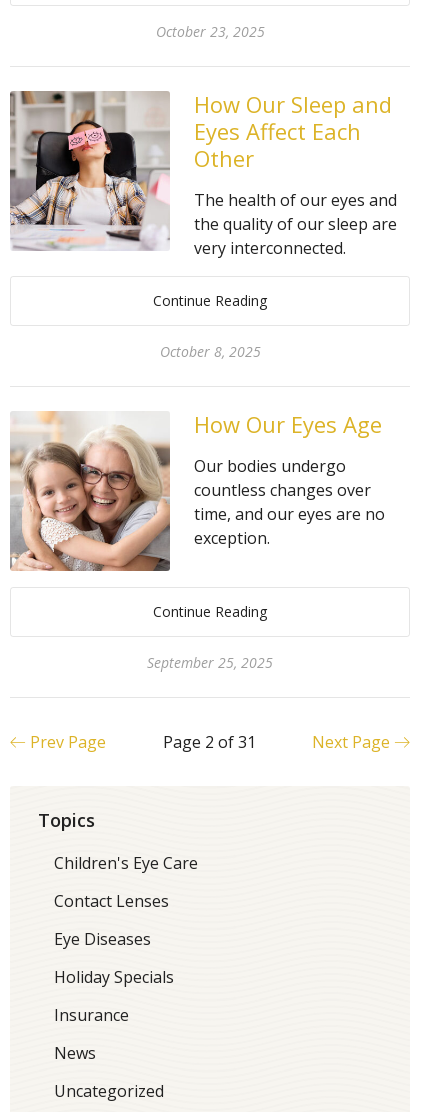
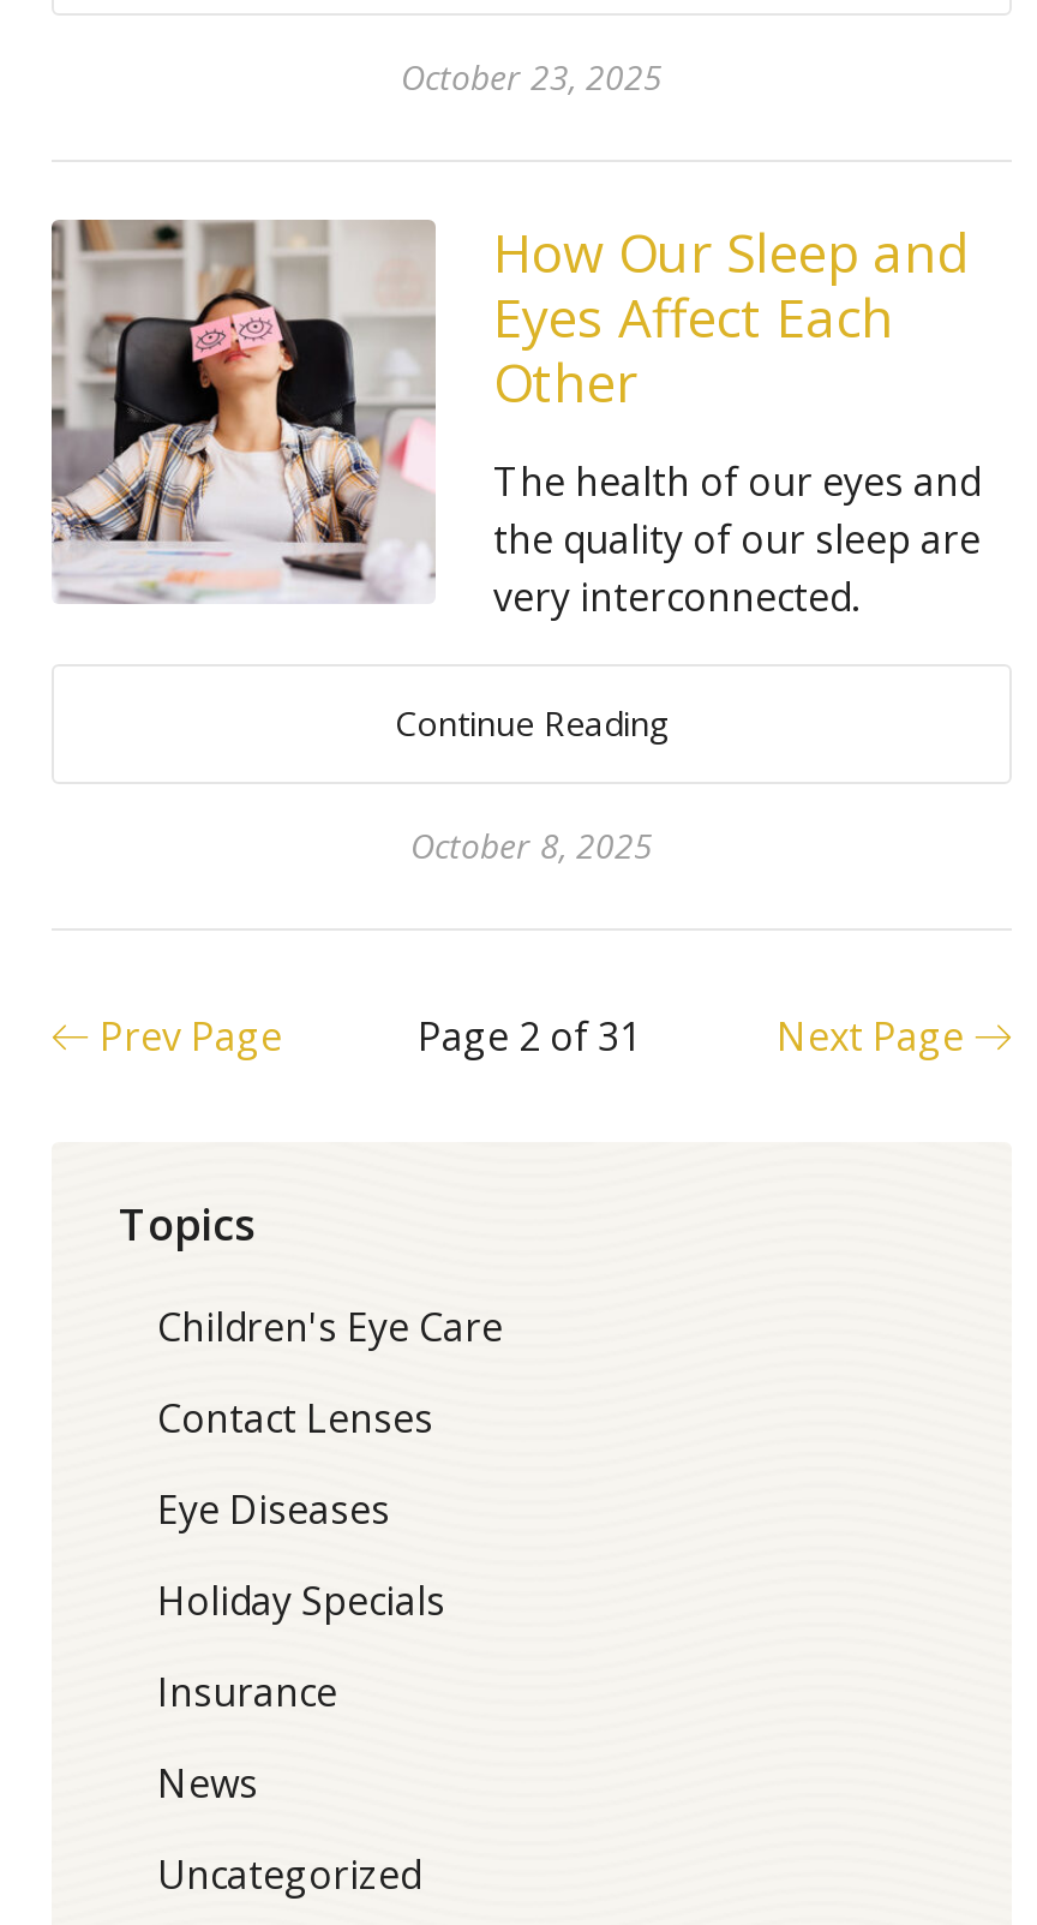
[9,409,385,672] [image] | How Our Eyes Age | Our bodies undergo | countless changes over | time, and our eyes are no | exception. | Continue Reading | September 25, 2025 -> none

